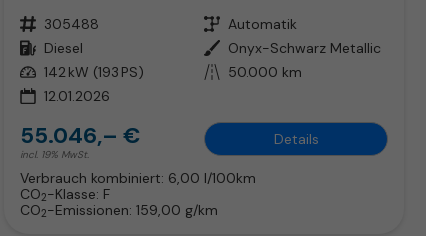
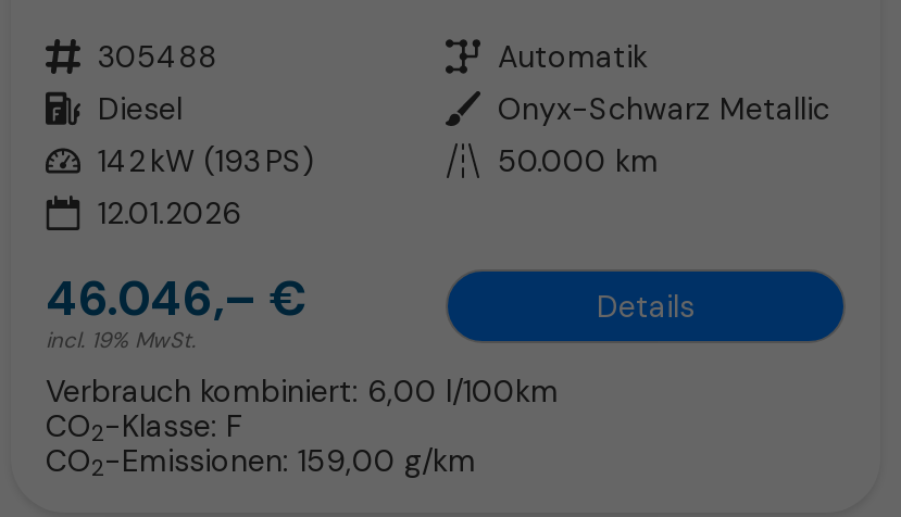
[20,121,140,150] 55.046,– € -> [46,267,306,330] 46.046,– €

